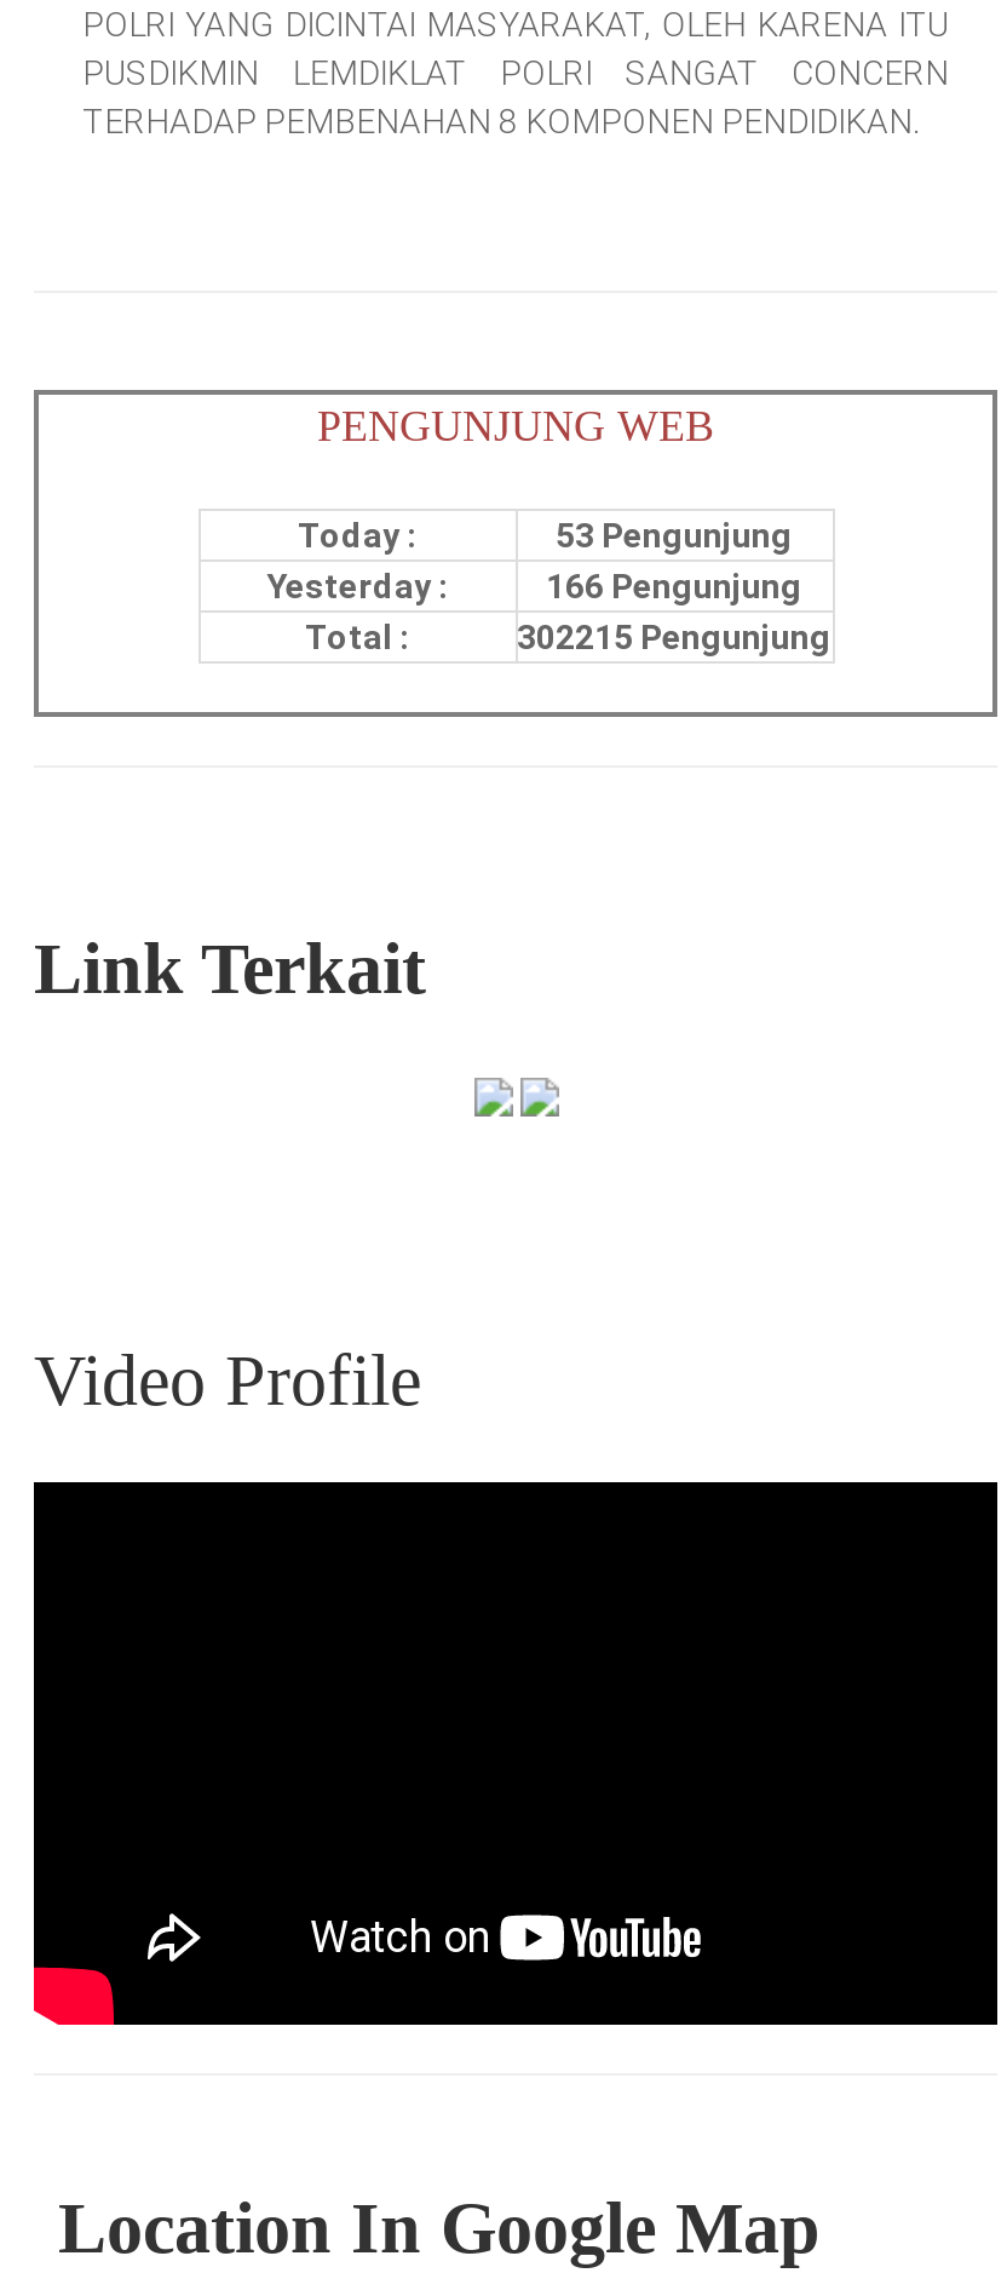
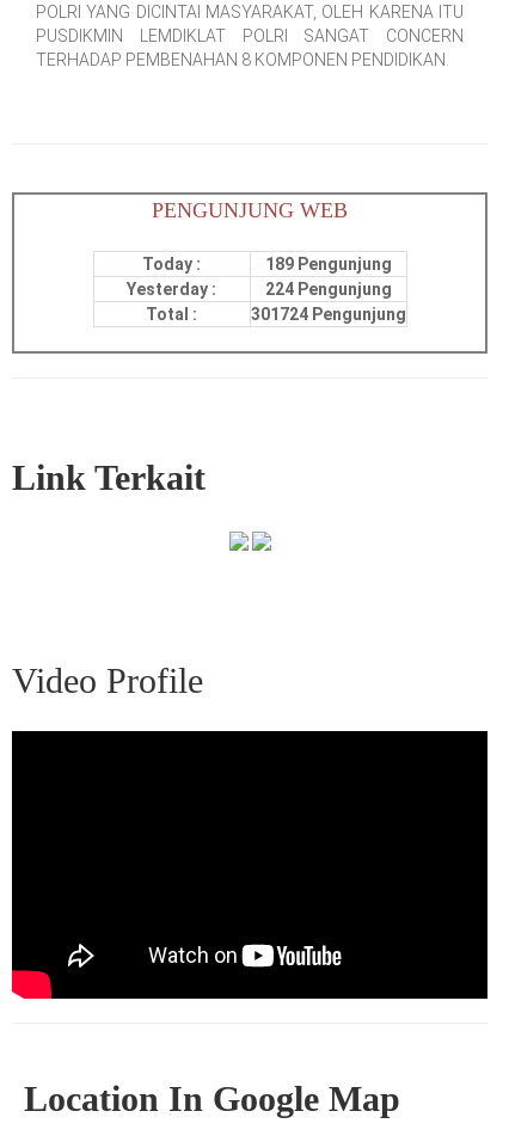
[556,516,793,555] 53 Pengunjung -> [265,254,391,274] 189 Pengunjung
[546,567,802,605] 166 Pengunjung -> [265,280,391,299] 224 Pengunjung
[517,618,832,656] 302215 Pengunjung -> [250,305,406,324] 301724 Pengunjung

